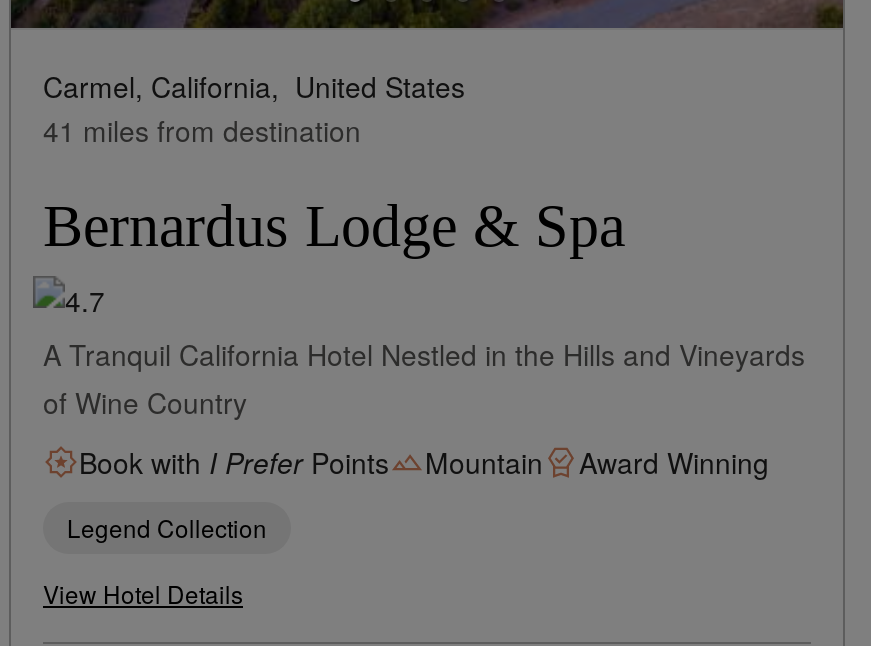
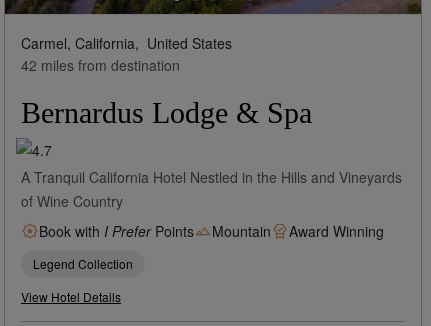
[43,109,361,149] 41 miles from destination -> [21,54,180,74] 42 miles from destination

